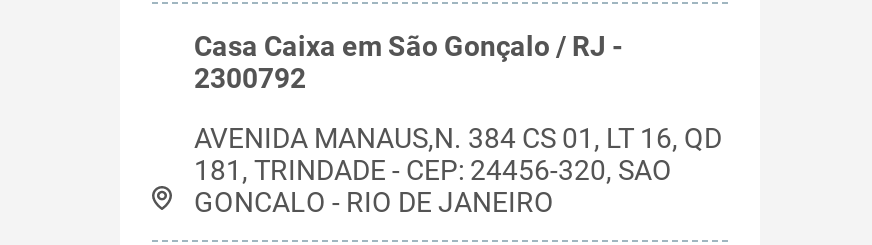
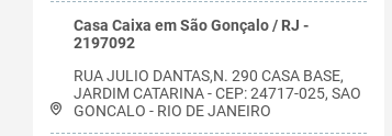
[194,62,306,94] 2300792 -> [74,34,135,51] 2197092
[194,122,722,186] AVENIDA MANAUS,N. 384 CS 01, LT 16, QD | 181, TRINDADE - CEP: 24456-320, SAO -> [74,67,361,102] RUA JULIO DANTAS,N. 290 CASA BASE, | JARDIM CATARINA - CEP: 24717-025, SAO

